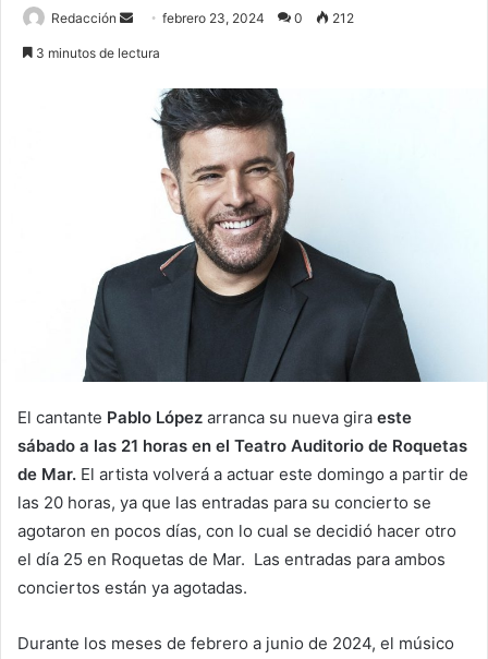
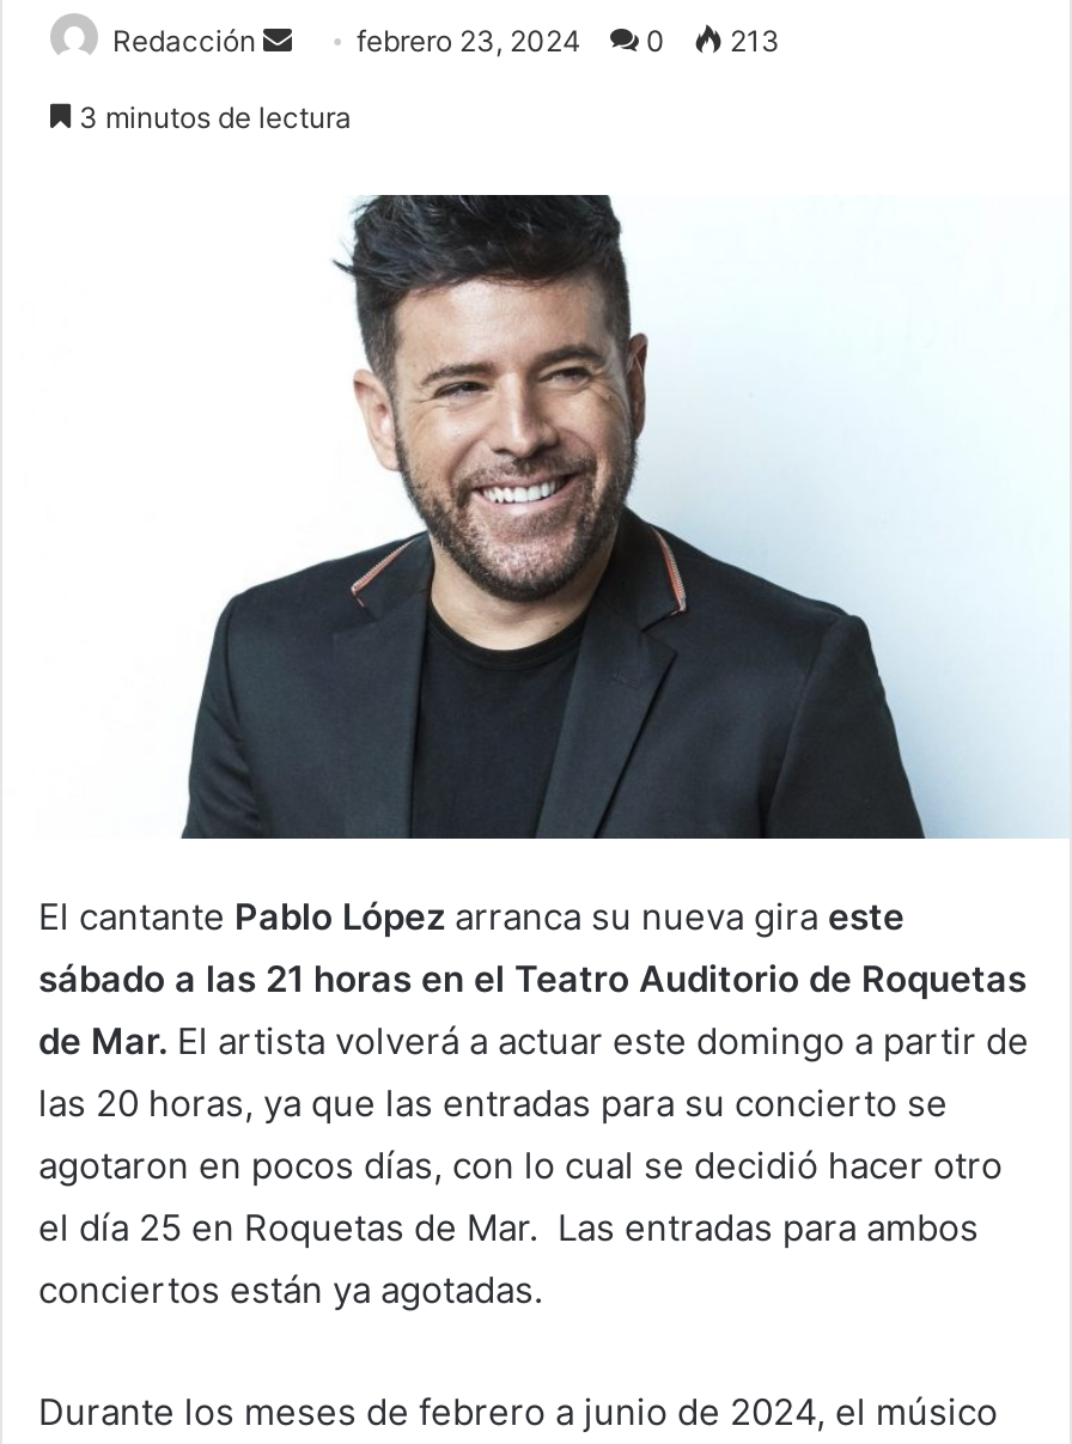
[329,10,354,27] 212 -> [723,22,780,58] 213

